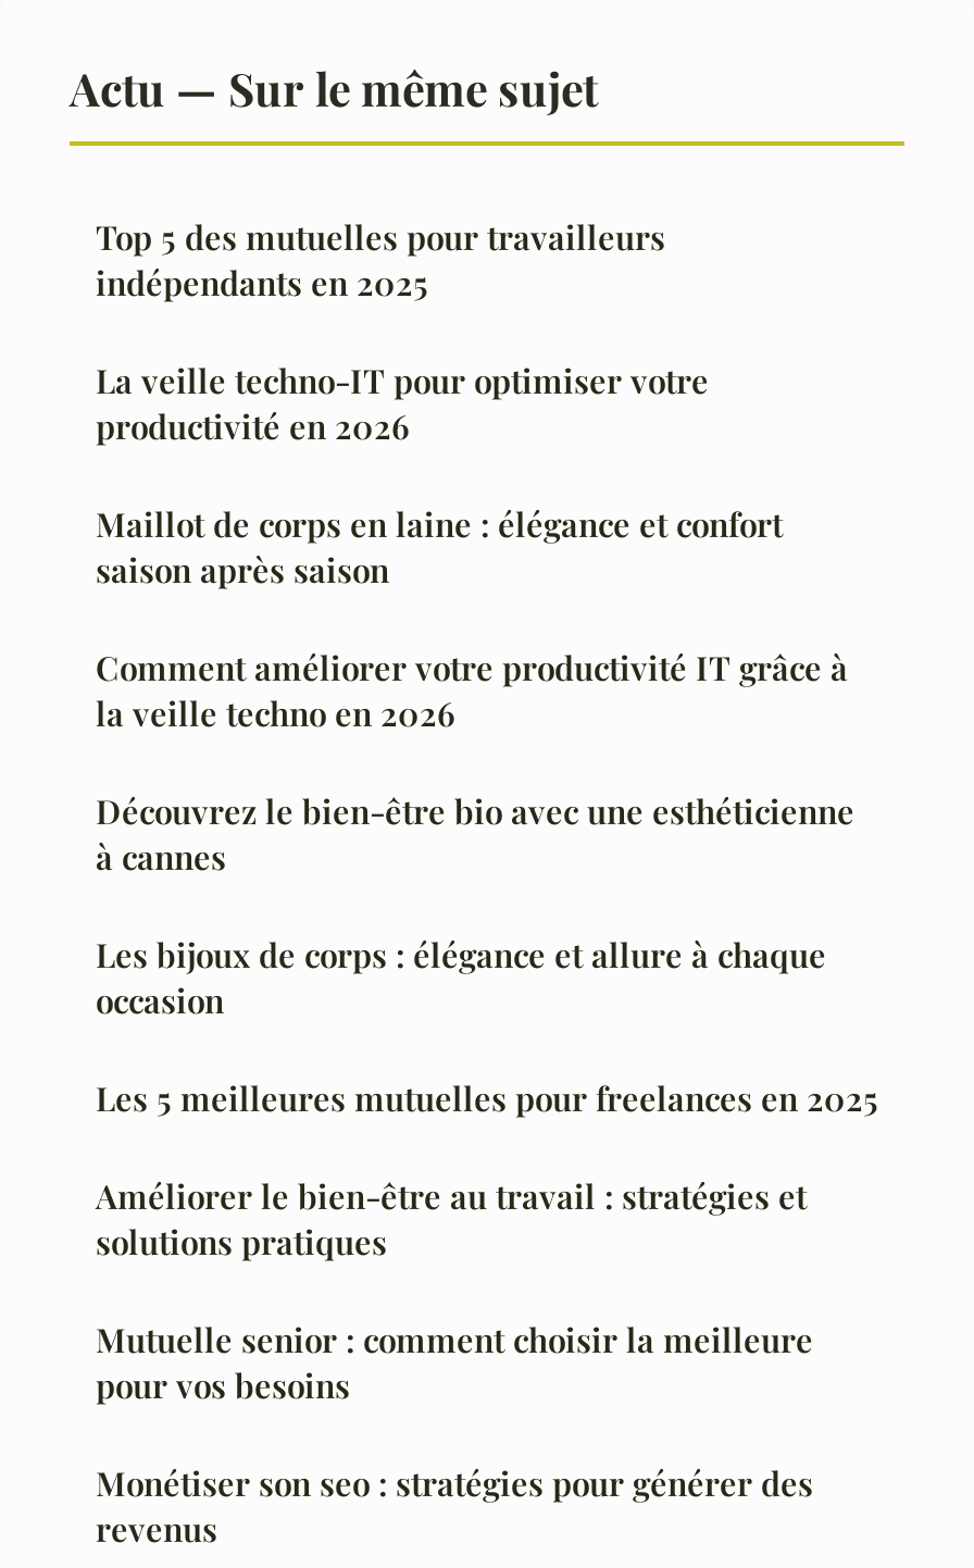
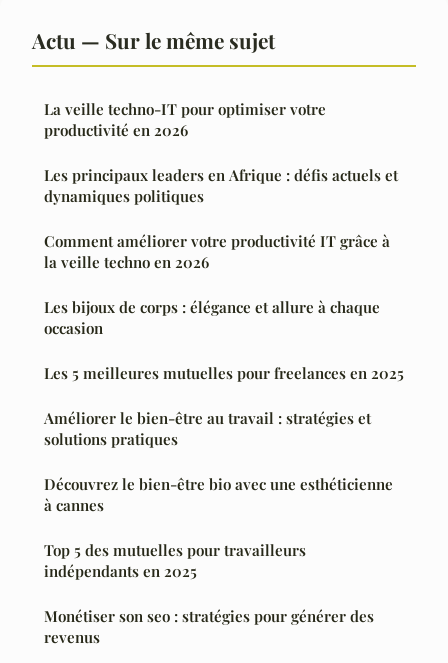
moved [96,216,665,305] -> [44,540,306,581]: Top 5 des mutuelles pour travailleurs | indépendants en 2025
[96,503,783,592] Maillot de corps en laine : élégance et confort | saison après saison -> [44,165,398,206] Les principaux leaders en Afrique : défis actuels et | dynamiques politiques
moved [96,790,854,879] -> [44,474,393,515]: Découvrez le bien-être bio avec une esthéticienne | à cannes
moved [96,934,878,1264] -> [44,297,404,449]: Les bijoux de corps : élégance et allure à chaque | occasion | Les 5 meilleures mutuelles pour freelances en 2025 | Améliorer le bien-être au travail : stratégies et | solutions pratiques
[96,1319,813,1408] Mutuelle senior : comment choisir la meilleure | pour vos besoins -> none

